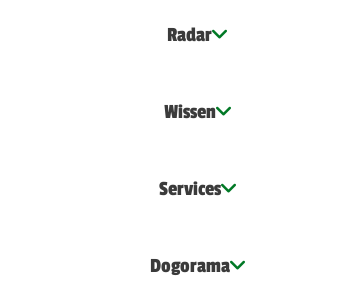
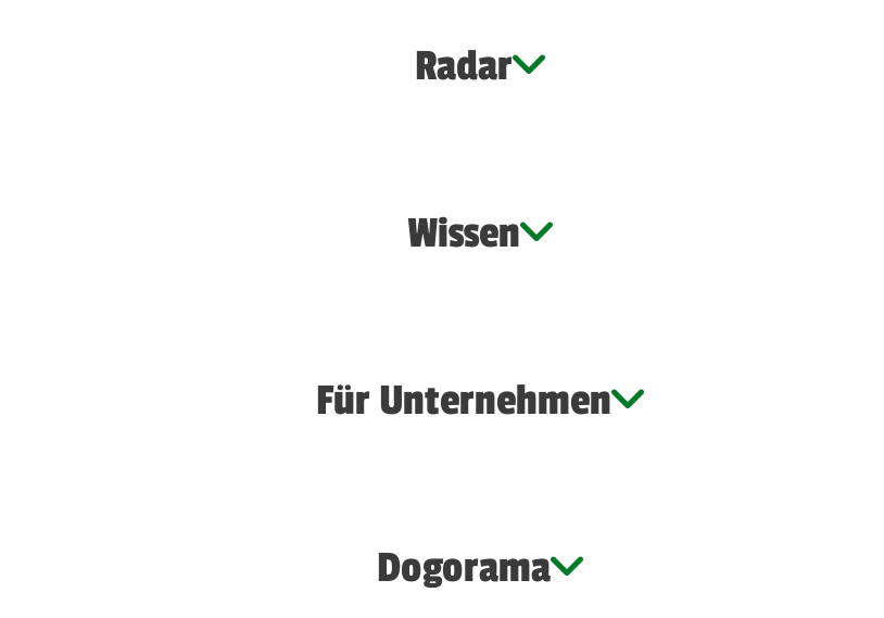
[158,177,220,201] Services -> [316,374,611,427] Für Unternehmen

